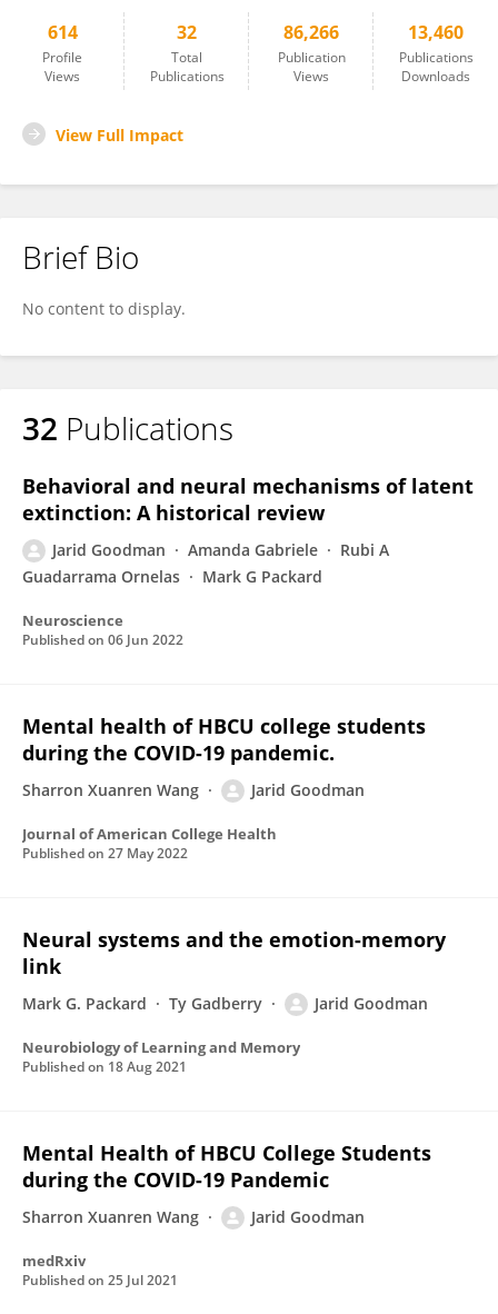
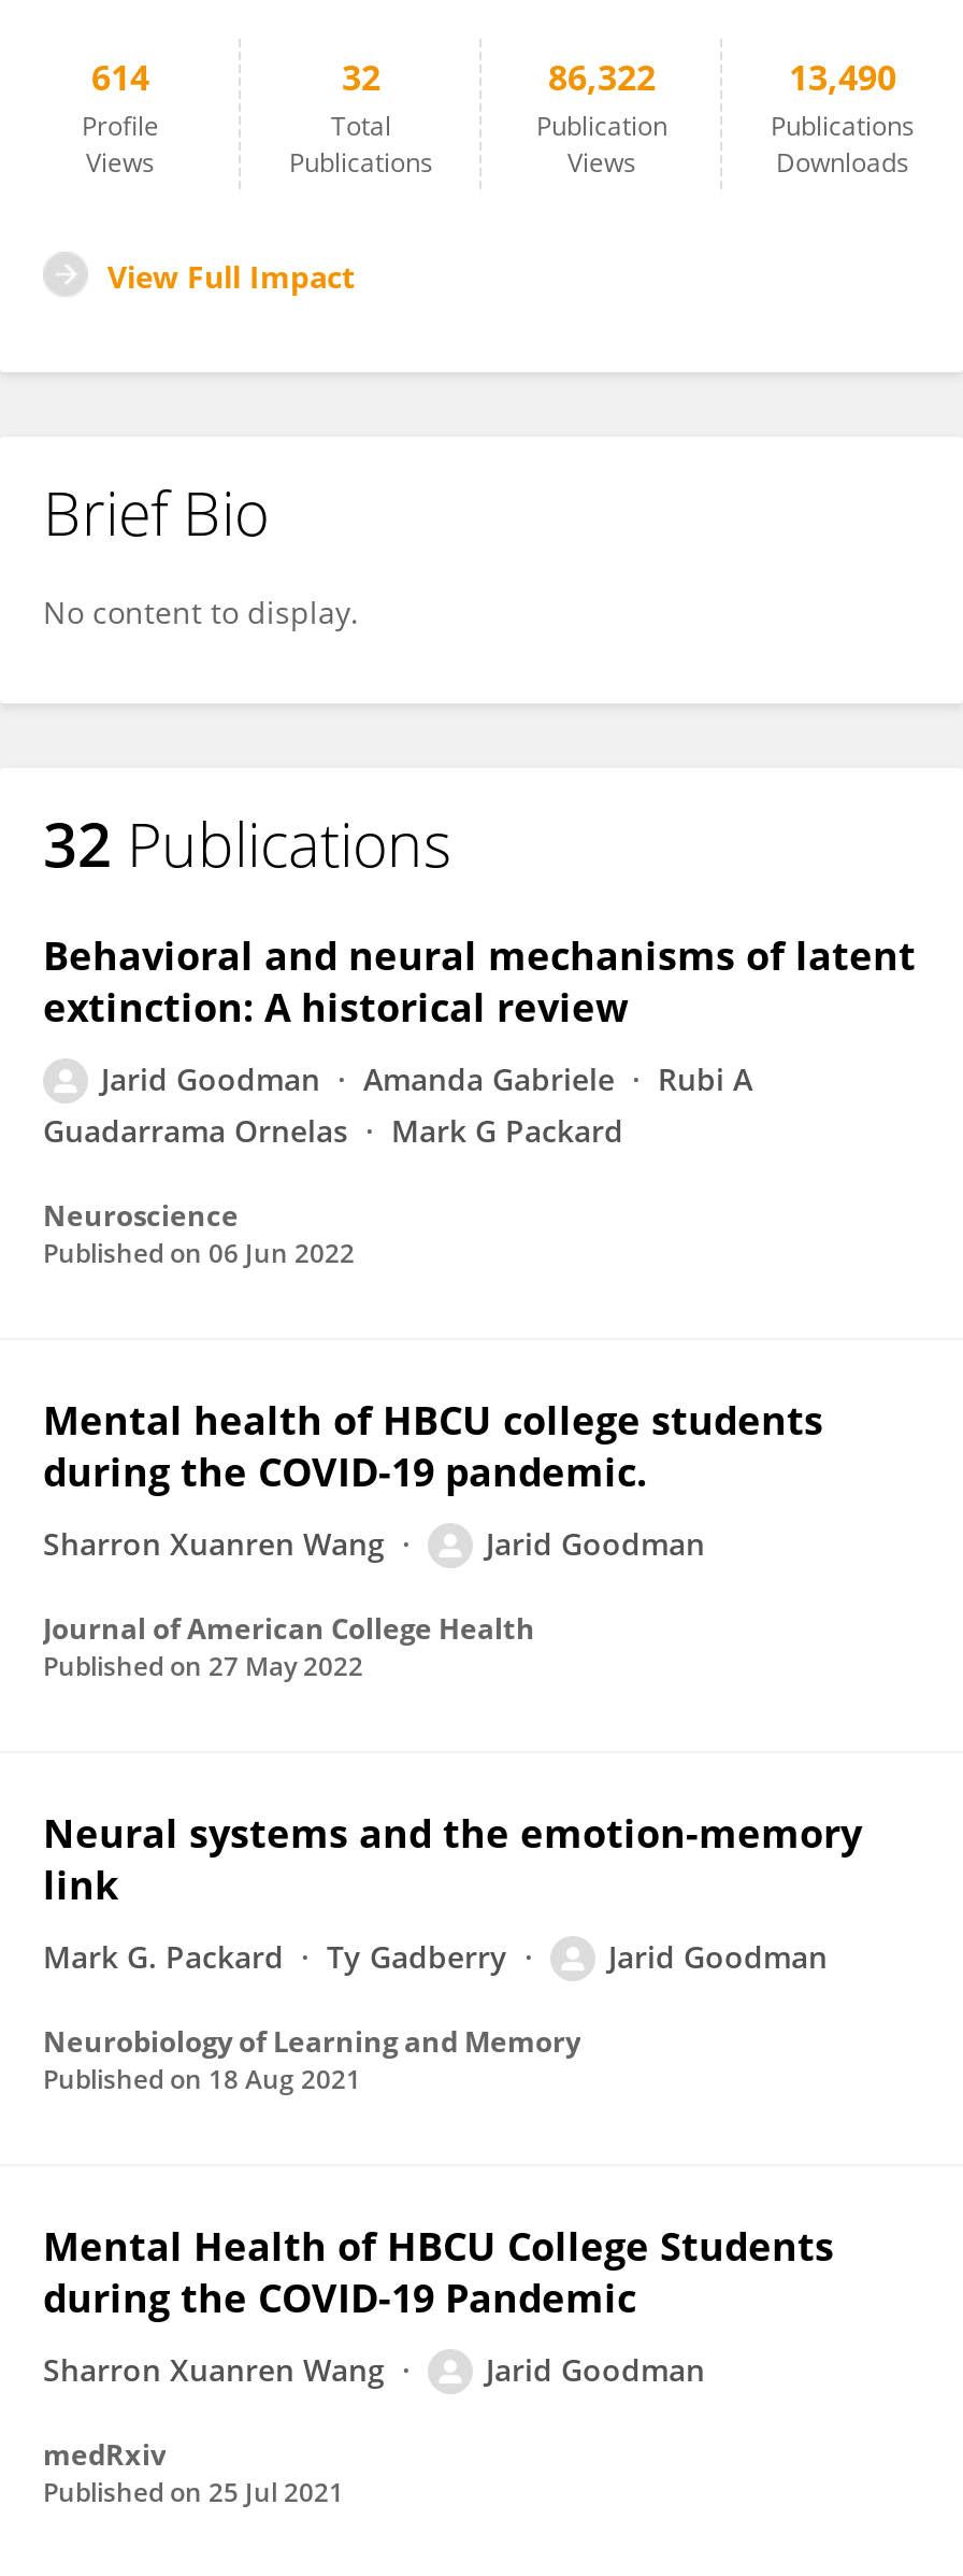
[283,20,339,44] 86,266 -> [548,54,656,101] 86,322
[408,20,464,44] 13,460 -> [789,54,896,101] 13,490

